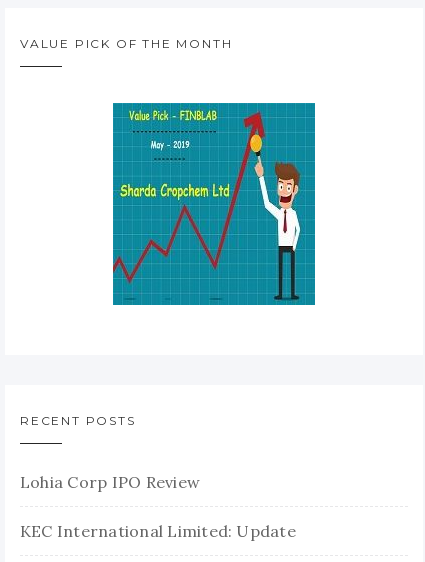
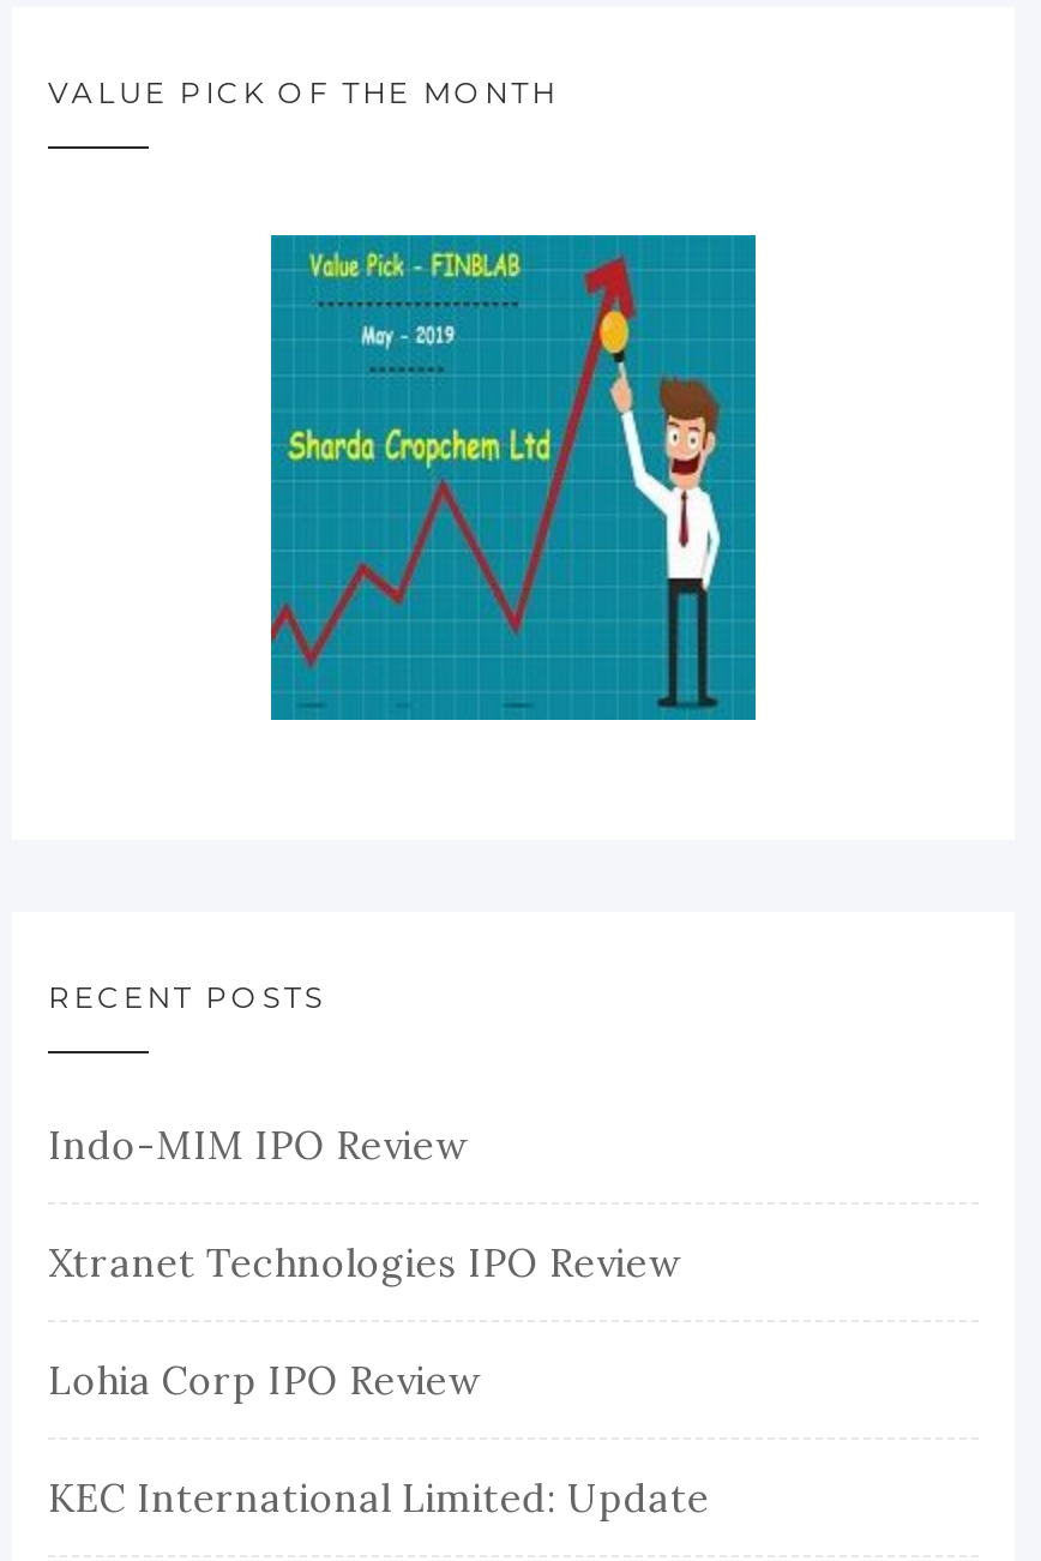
none -> [48,1120,680,1286] Indo-MIM IPO Review | Xtranet Technologies IPO Review

